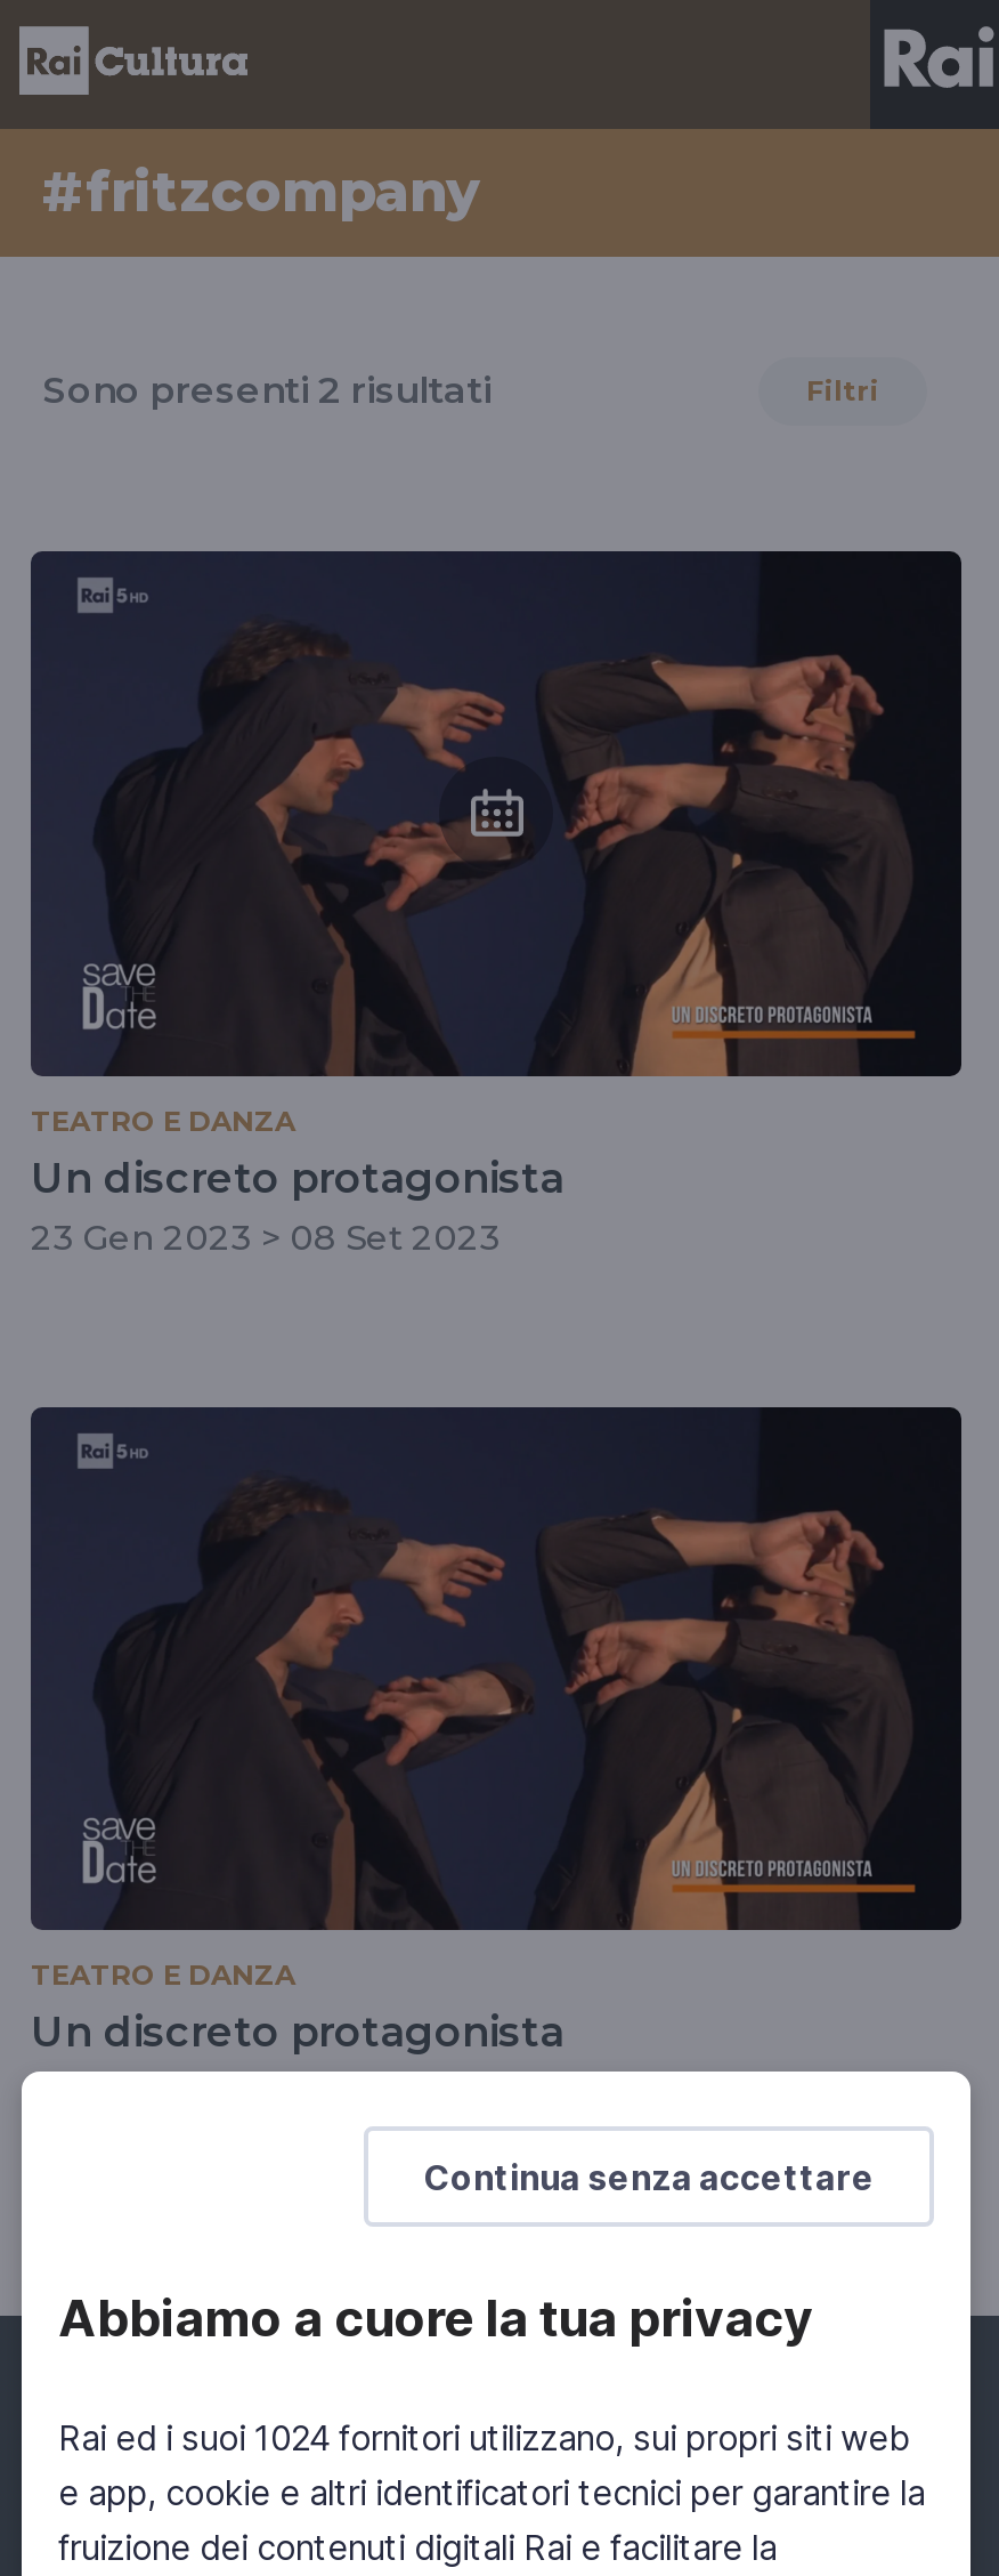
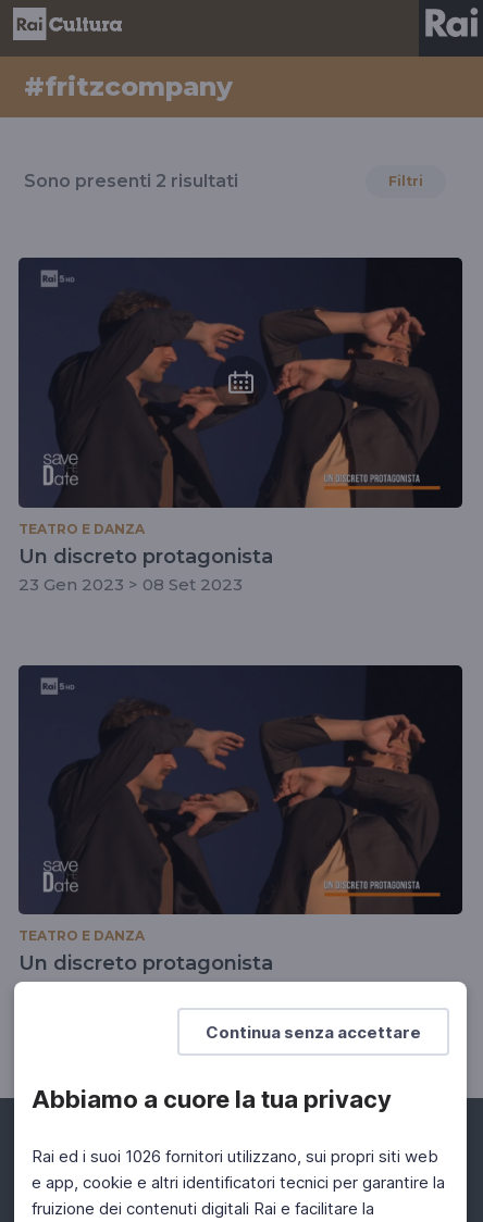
[58,2416,911,2460] Rai ed i suoi 1024 fornitori utilizzano, sui propri siti web -> [32,1146,438,1167] Rai ed i suoi 1026 fornitori utilizzano, sui propri siti web

